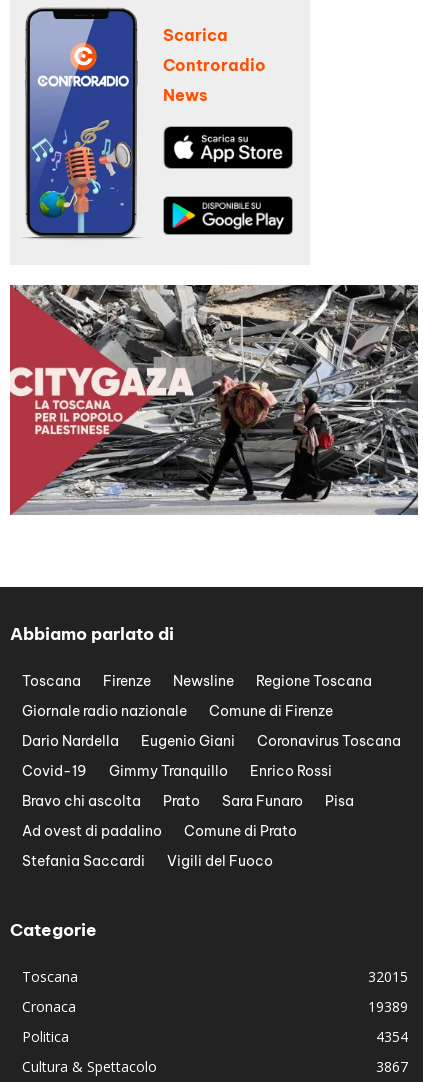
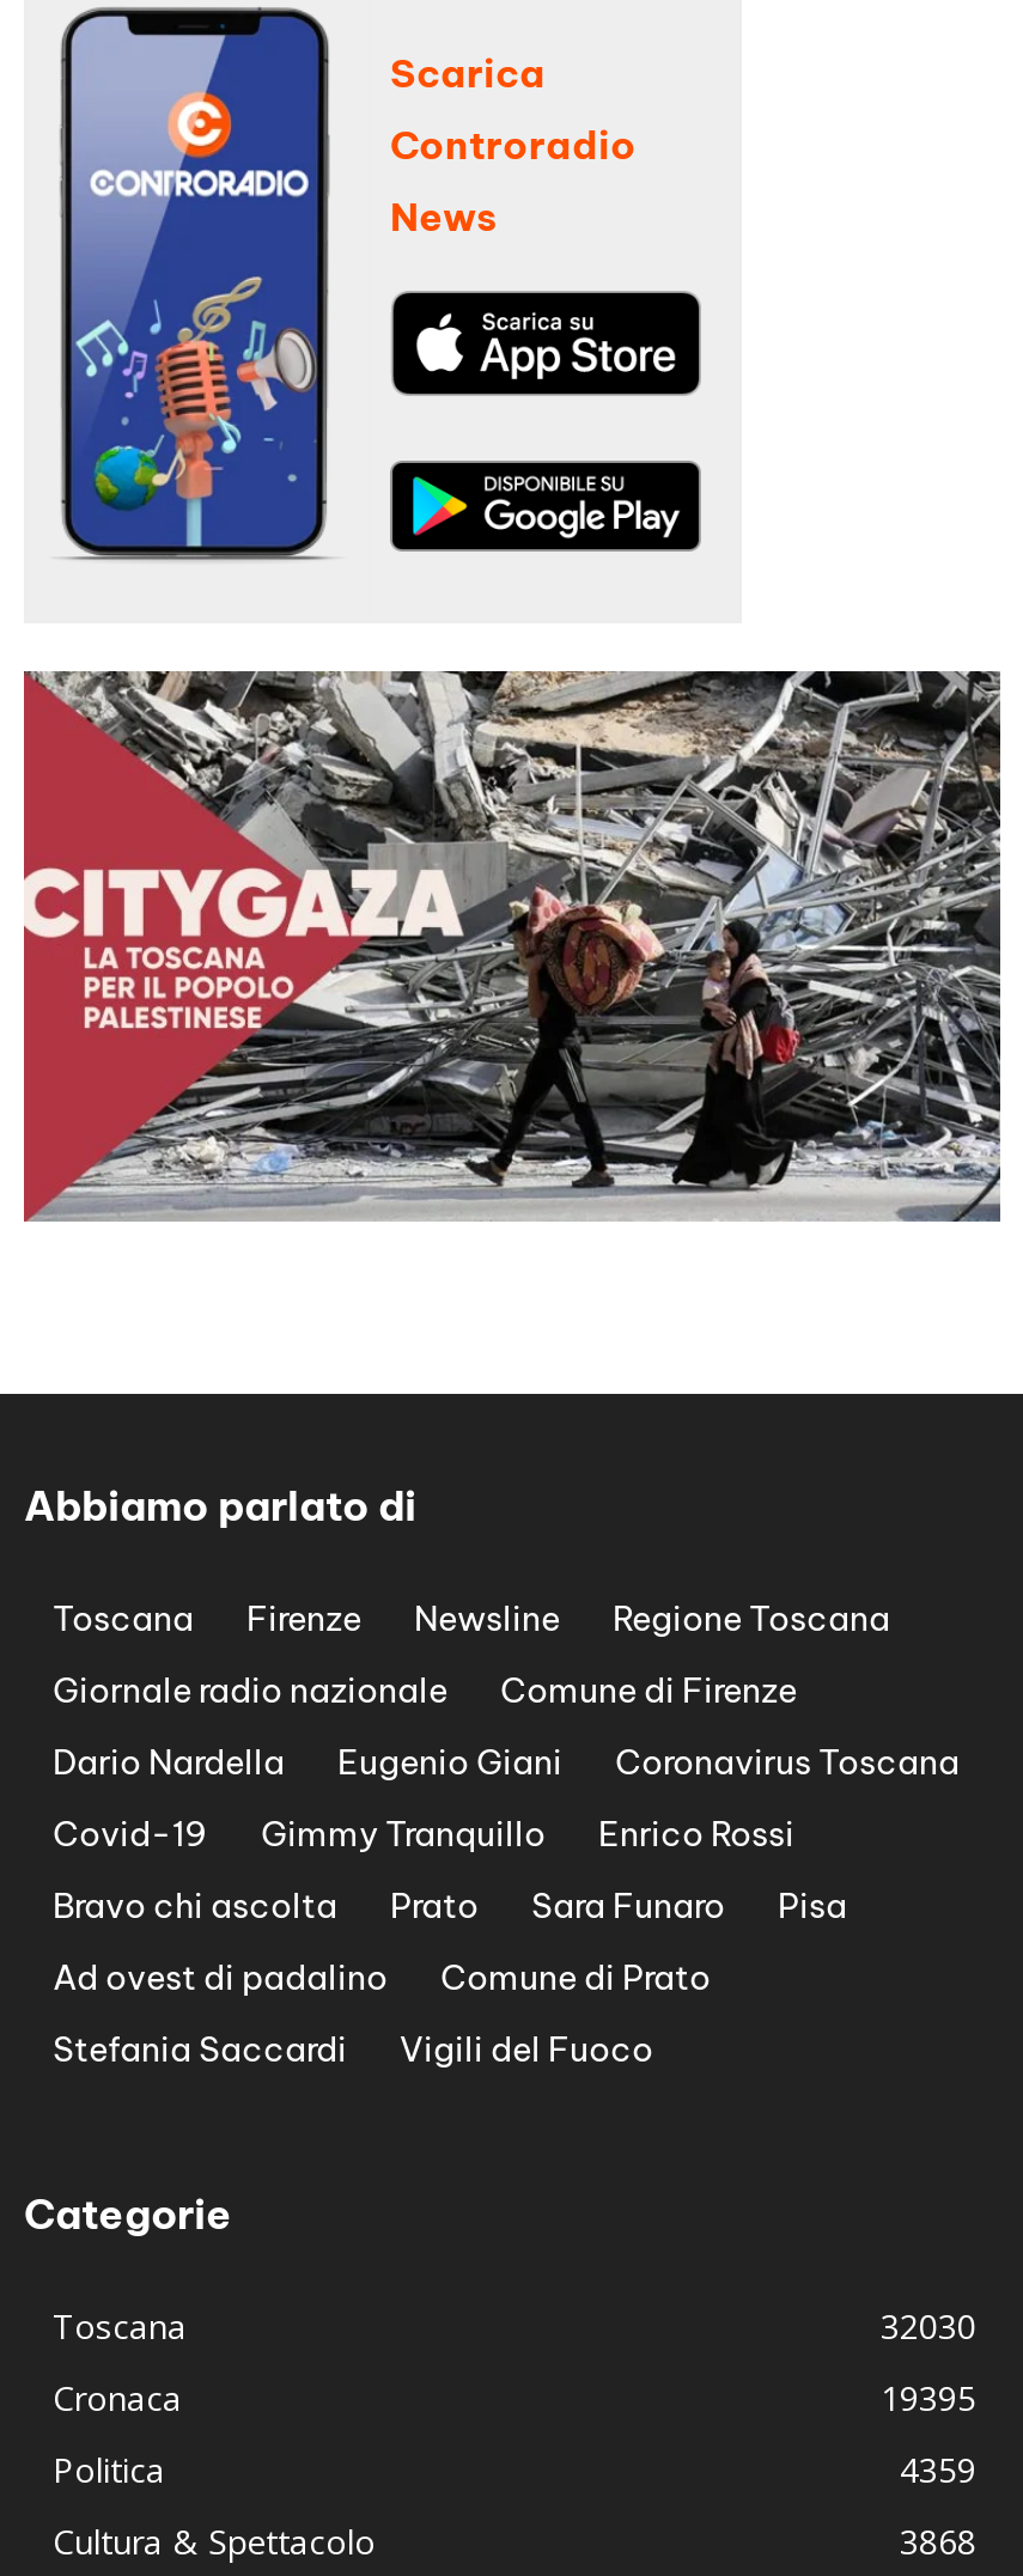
[368,967,408,986] 32015 -> [881,2303,976,2348] 32030
[368,997,408,1016] 19389 -> [881,2375,976,2420] 19395
[376,1027,408,1046] 4354 -> [900,2447,976,2492] 4359
[376,1057,408,1076] 3867 -> [900,2518,976,2564] 3868

